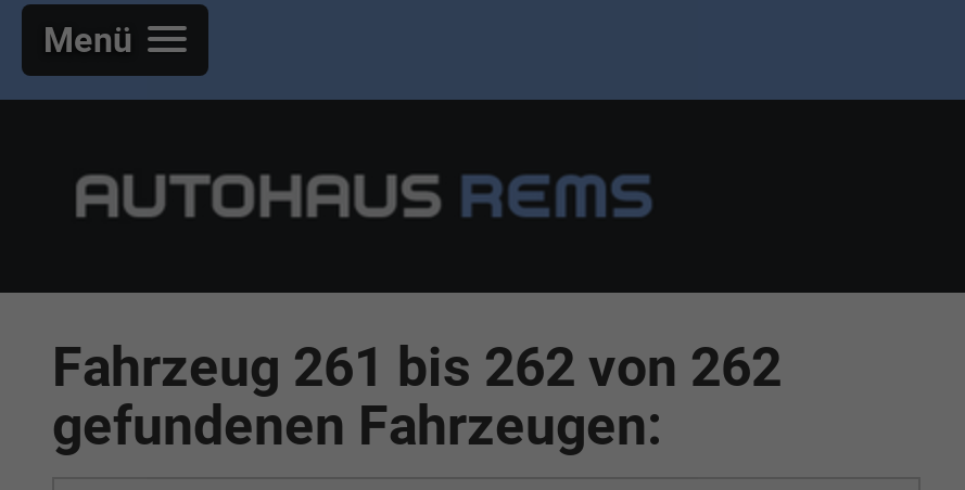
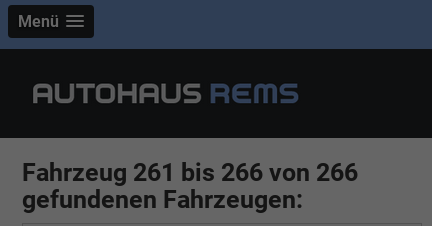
[52,336,782,399] Fahrzeug 261 bis 262 von 262 -> [22,158,358,187] Fahrzeug 261 bis 266 von 266

